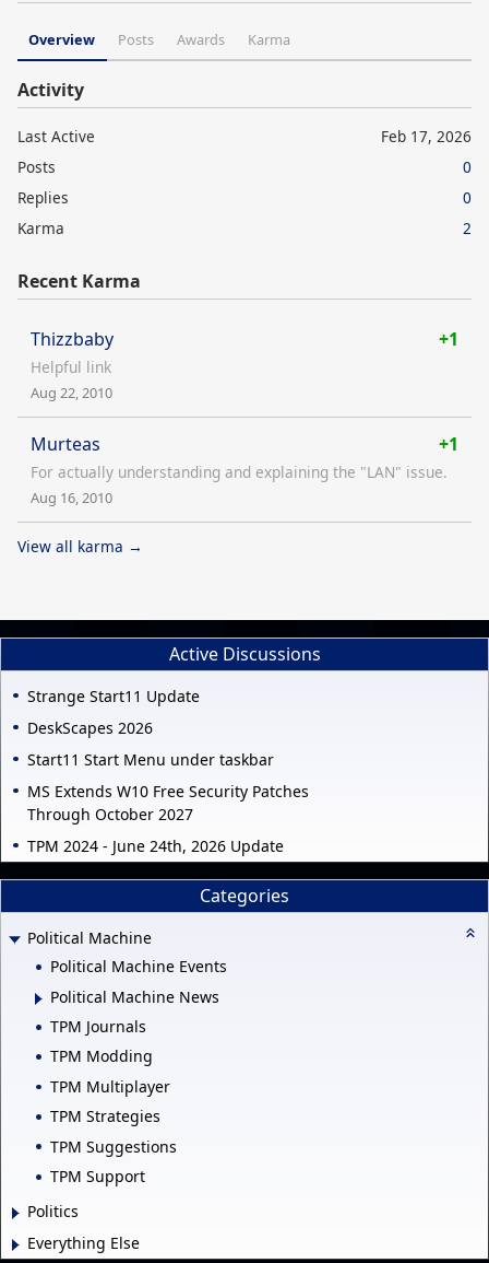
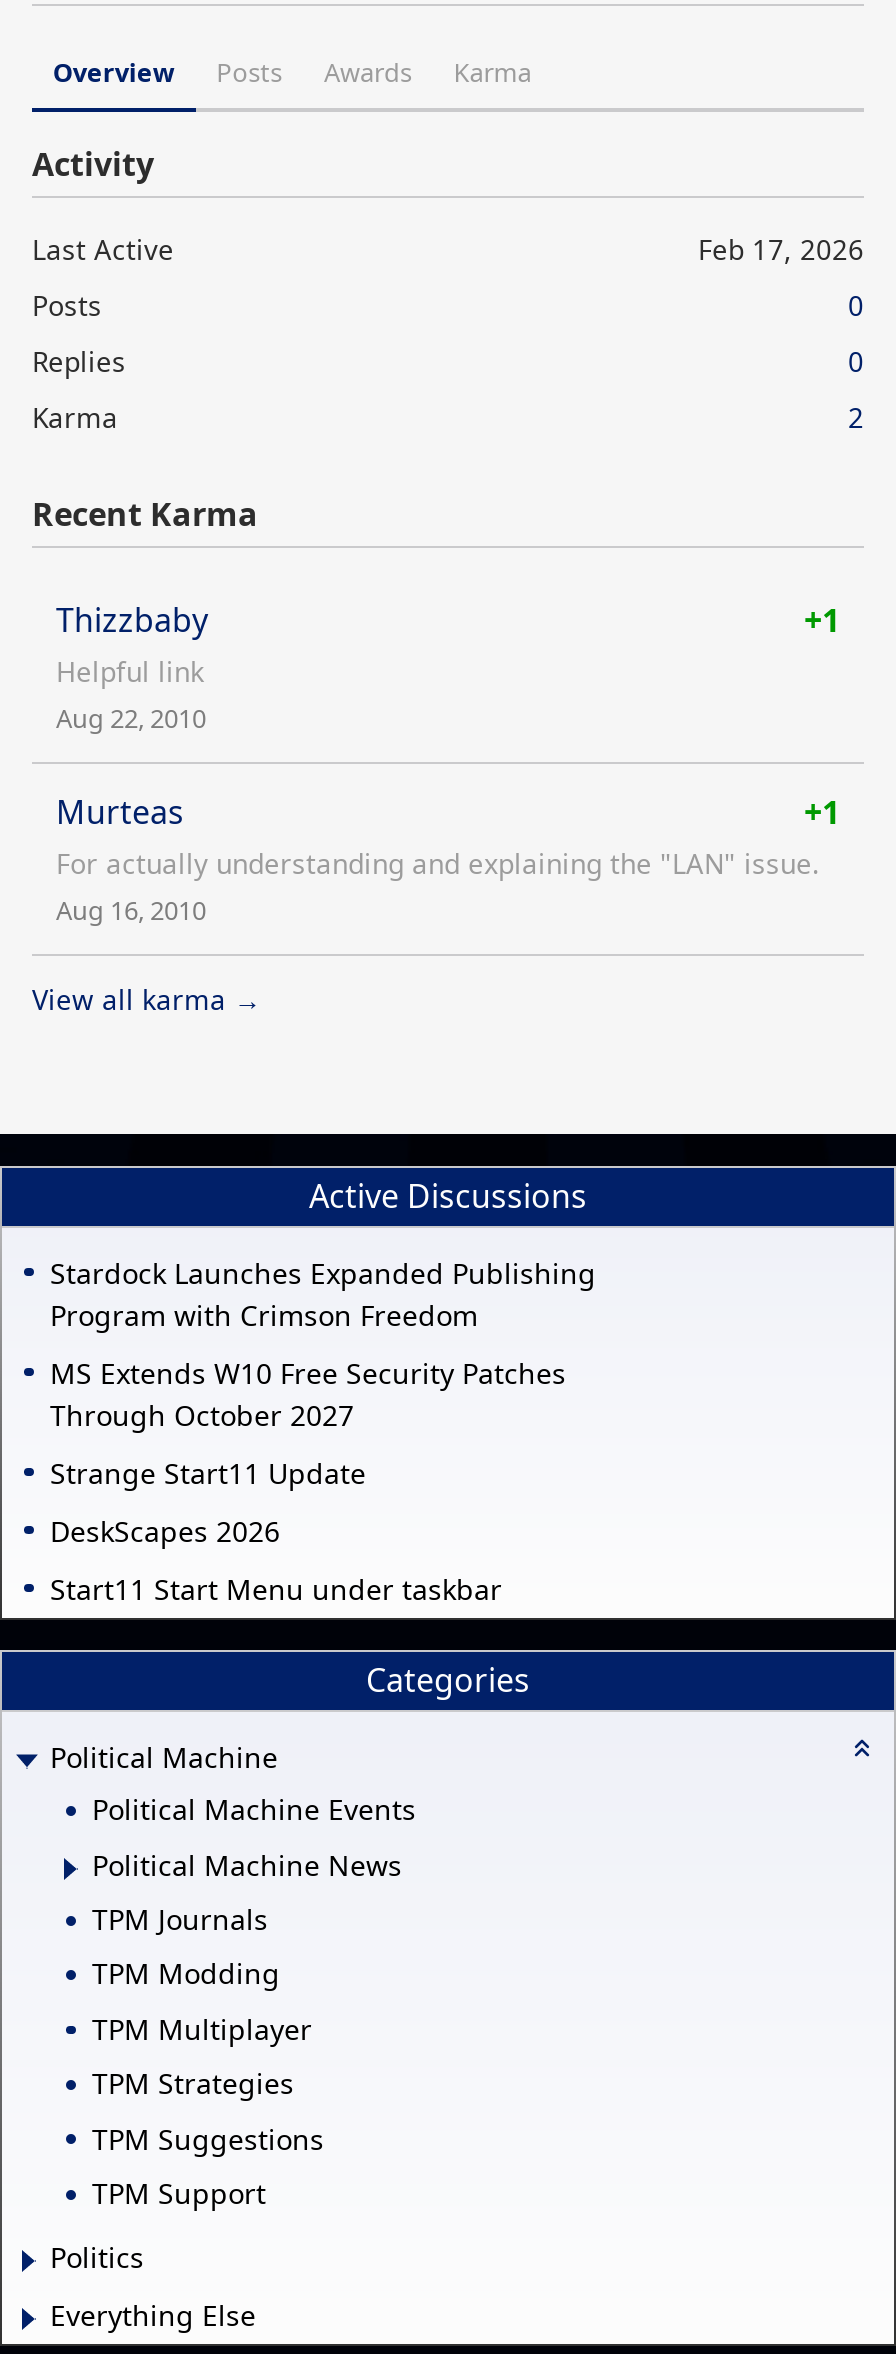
none -> [50,1253,596,1333] Stardock Launches Expanded Publishing | Program with Crimson Freedom
moved [27,685,274,770] -> [50,1453,502,1607]: Strange Start11 Update | DeskScapes 2026 | Start11 Start Menu under taskbar
moved [27,780,309,824] -> [50,1353,566,1433]: MS Extends W10 Free Security Patches | Through October 2027
[27,835,284,856] TPM 2024 - June 24th, 2026 Update -> none

